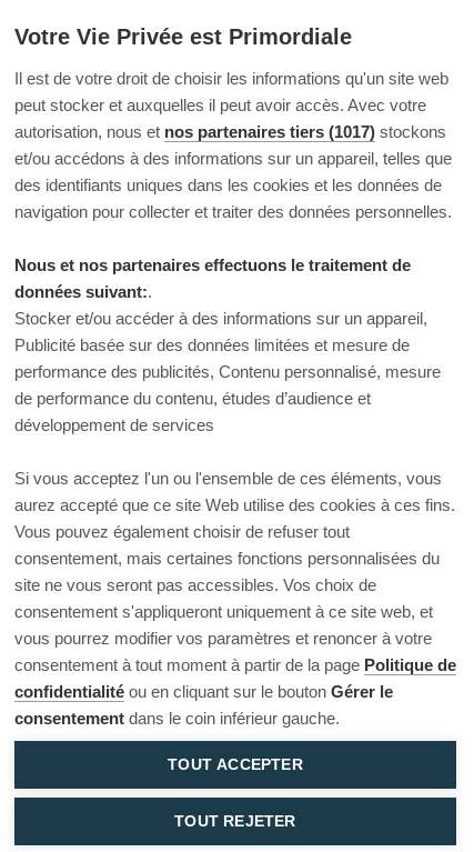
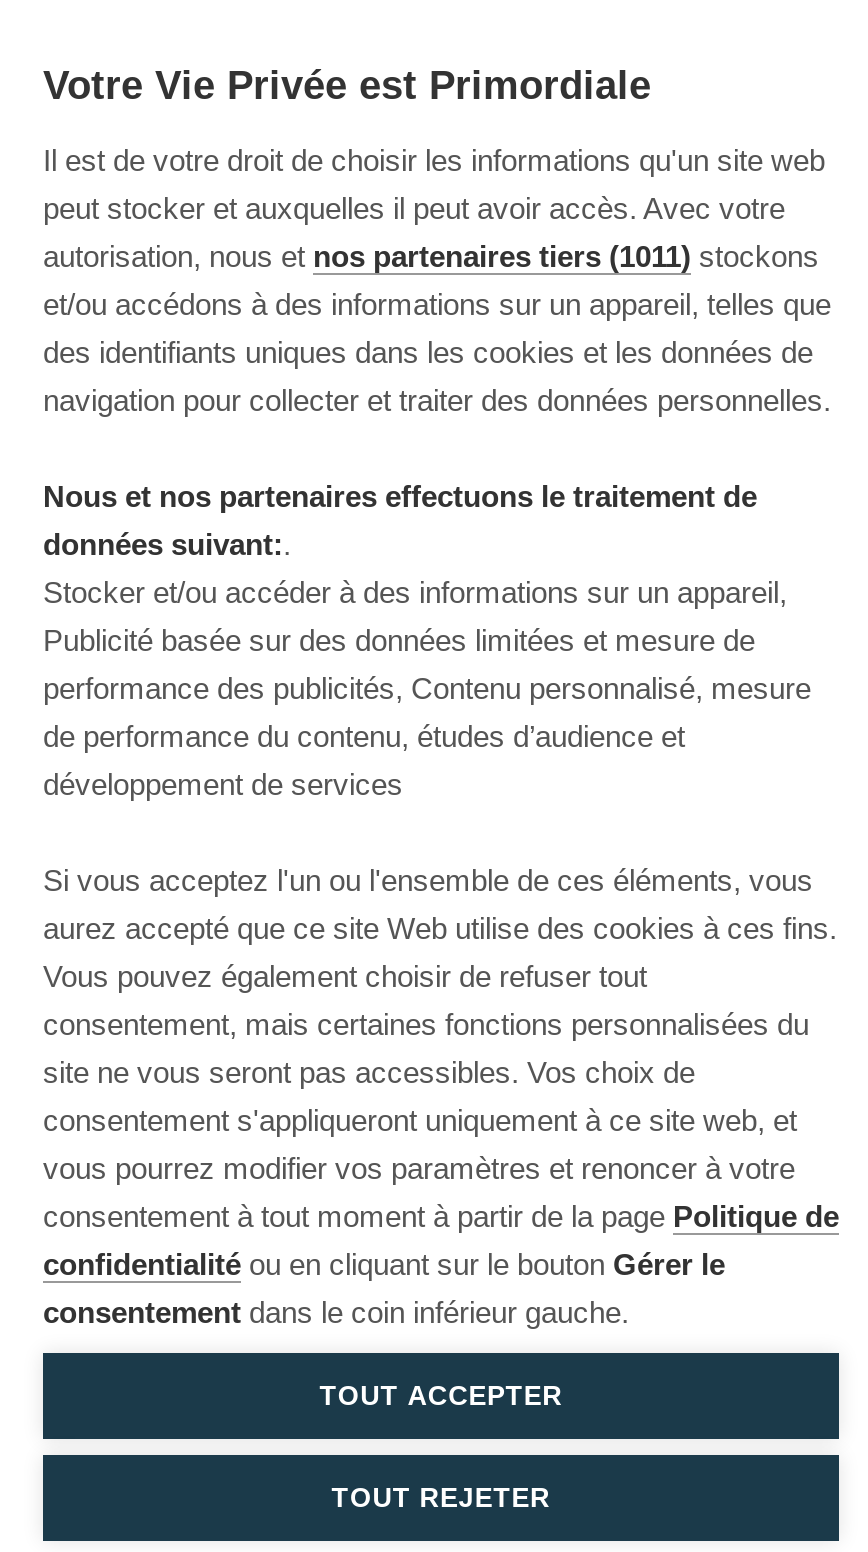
[14,122,446,141] autorisation, nous et nos partenaires tiers (1017) stockons -> [43,239,819,273] autorisation, nous et nos partenaires tiers (1011) stockons

